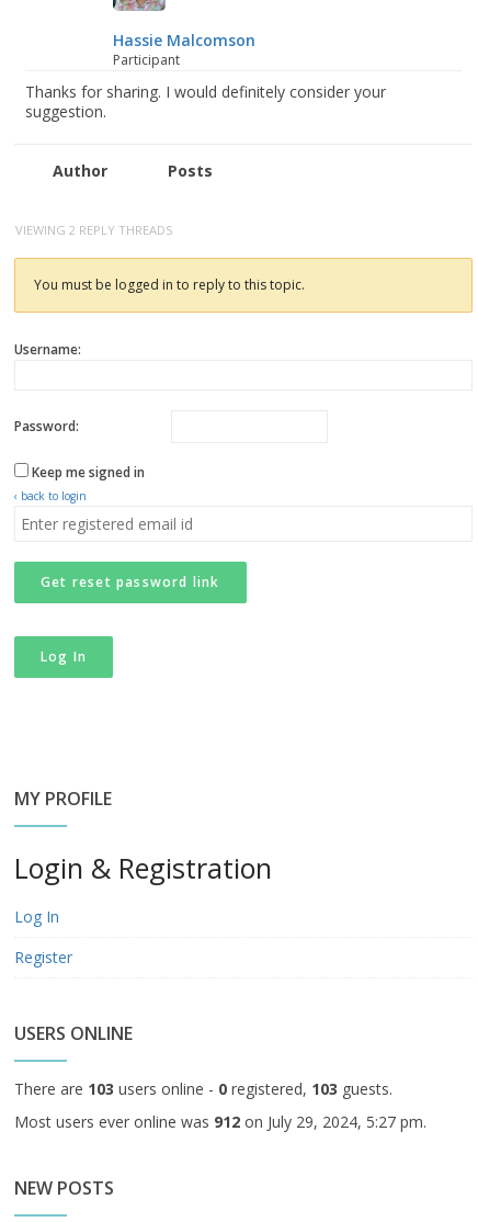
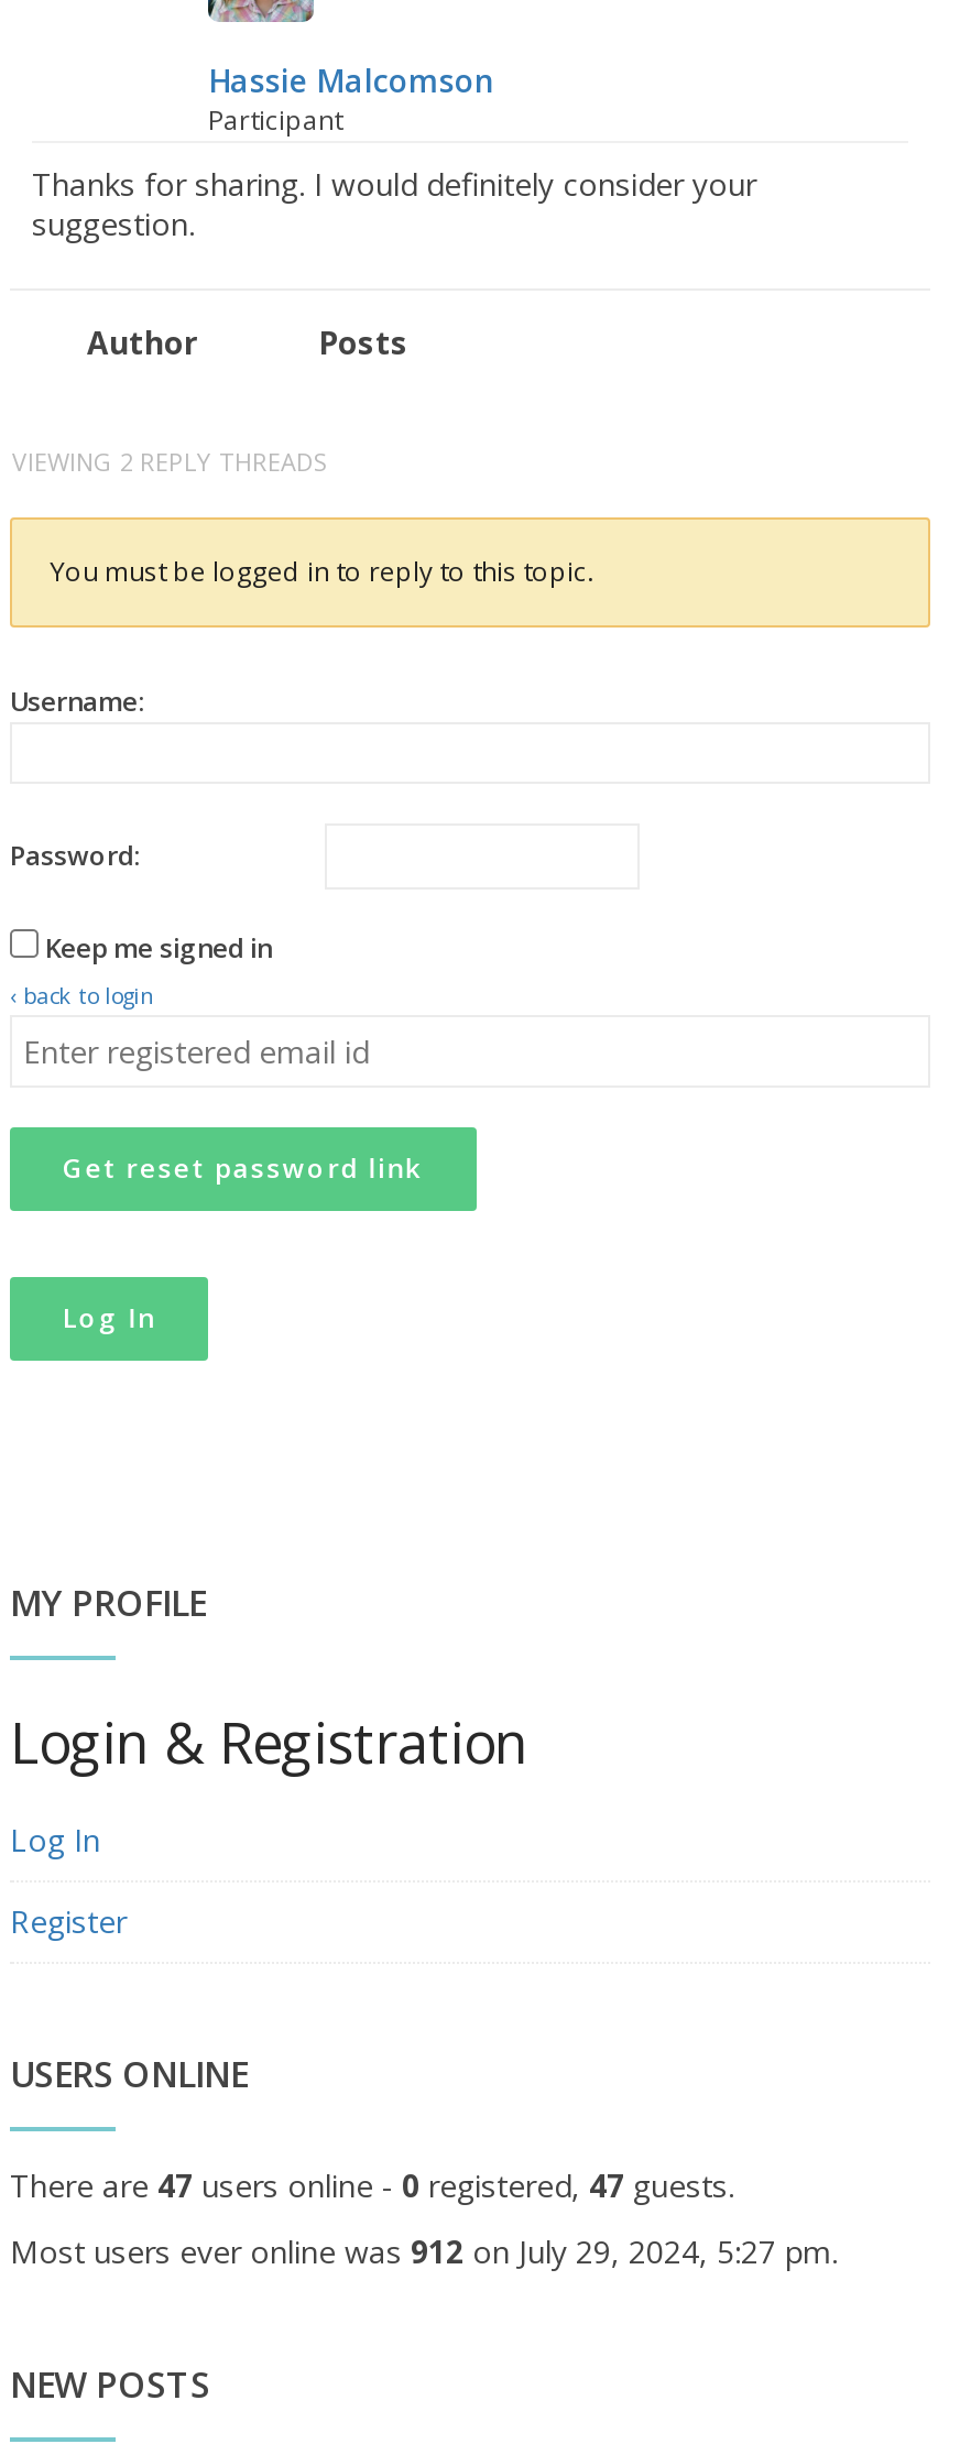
[14,1078,392,1099] There are 103 users online - 0 registered, 103 guests. -> [10,2164,734,2206] There are 47 users online - 0 registered, 47 guests.

